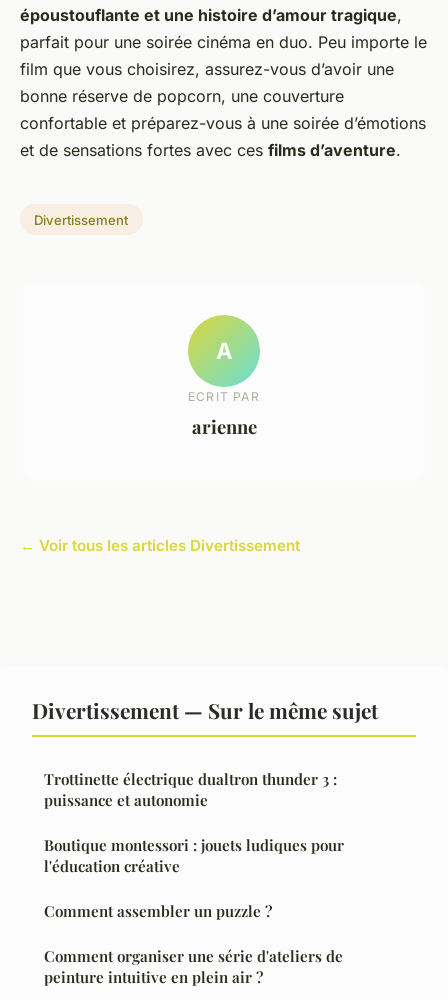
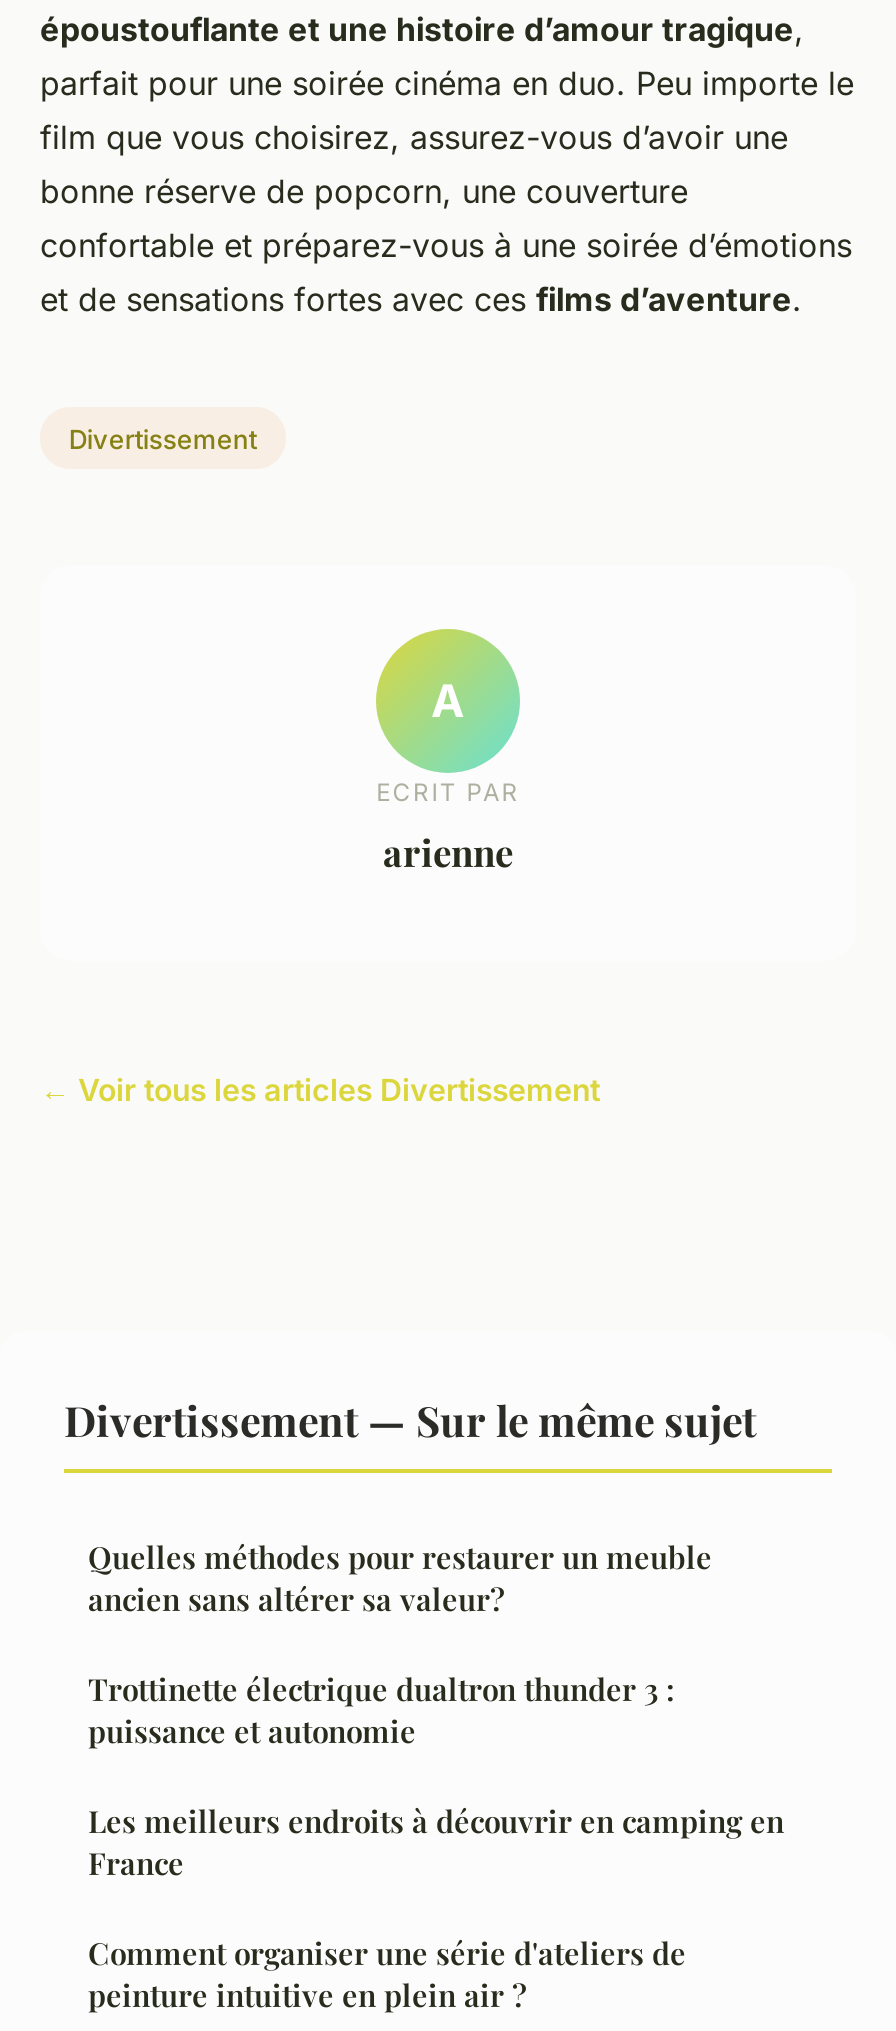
none -> [88,1537,712,1619] Quelles méthodes pour restaurer un meuble | ancien sans altérer sa valeur?
moved [44,769,337,810] -> [88,1669,674,1751]: Trottinette électrique dualtron thunder 3 : | puissance et autonomie
[44,835,344,921] Boutique montessori : jouets ludiques pour | l'éducation créative | Comment assembler un puzzle ? -> [88,1801,784,1883] Les meilleurs endroits à découvrir en camping en | France

